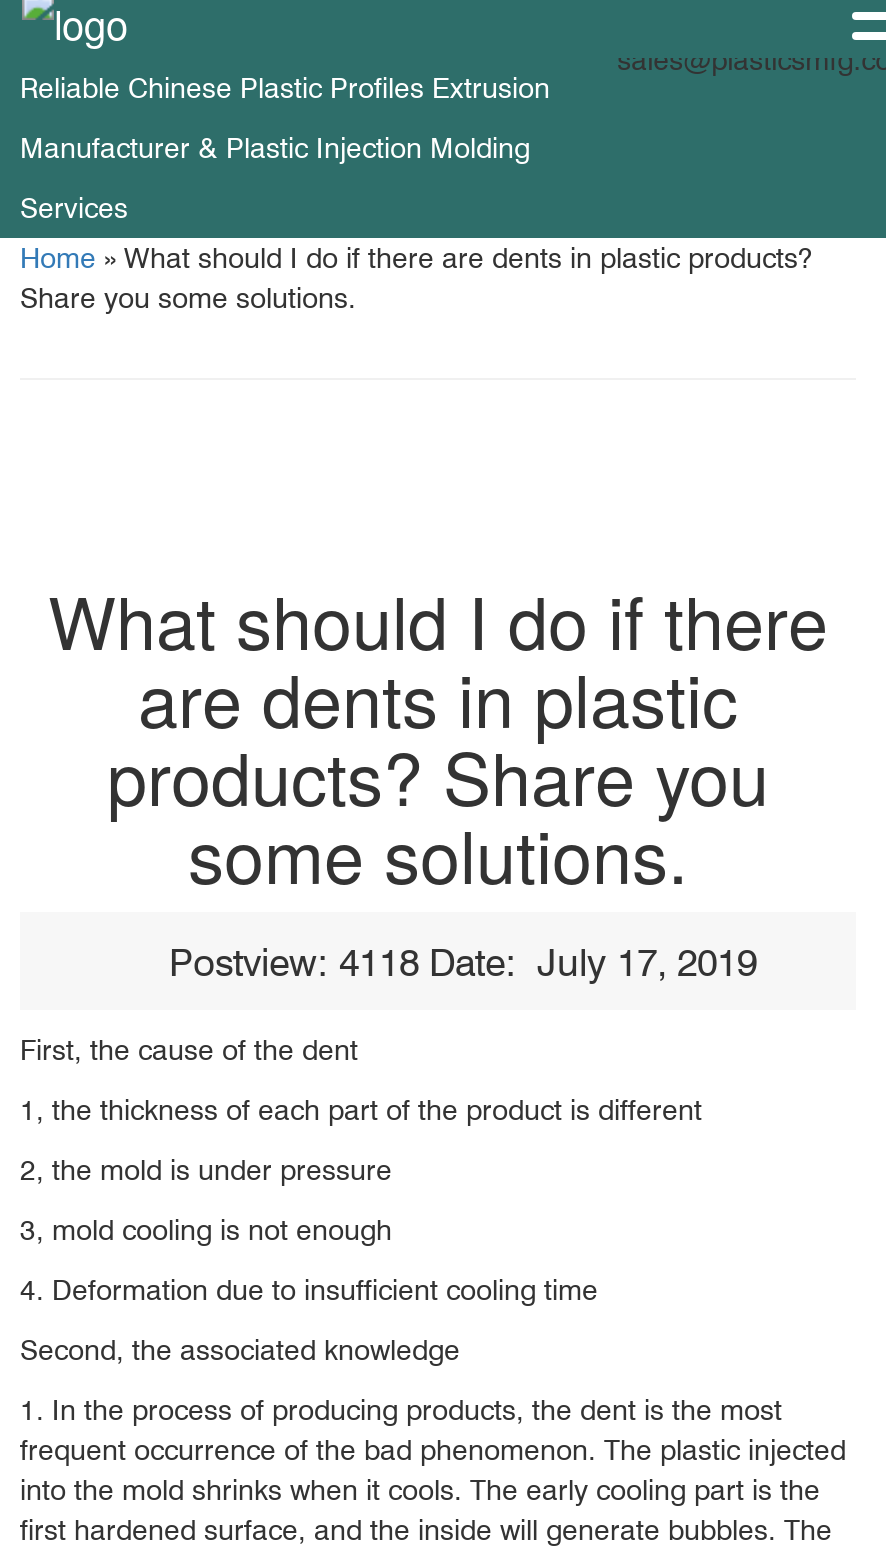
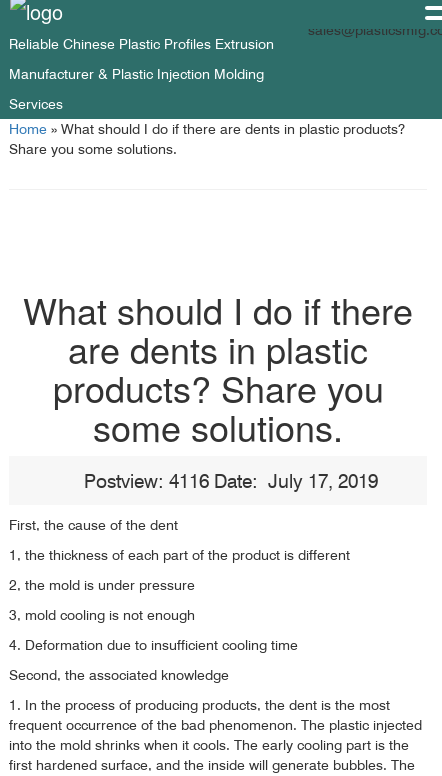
[169,940,757,984] Postview: 4118 Date: July 17, 2019 -> [83,470,377,492] Postview: 4116 Date: July 17, 2019

